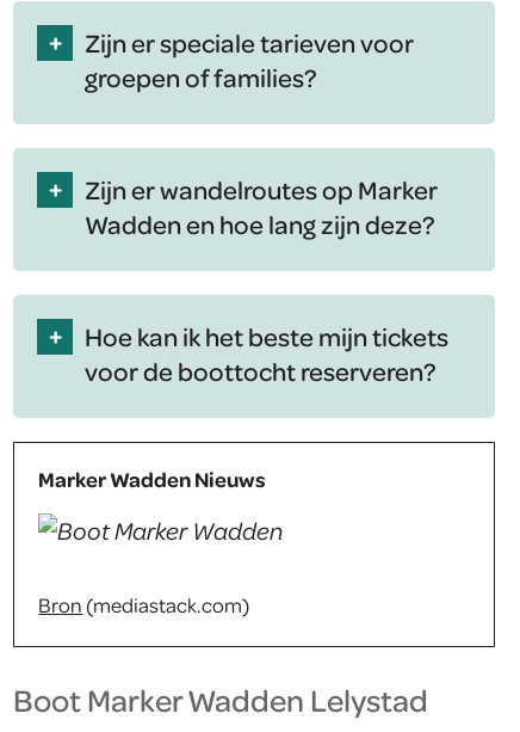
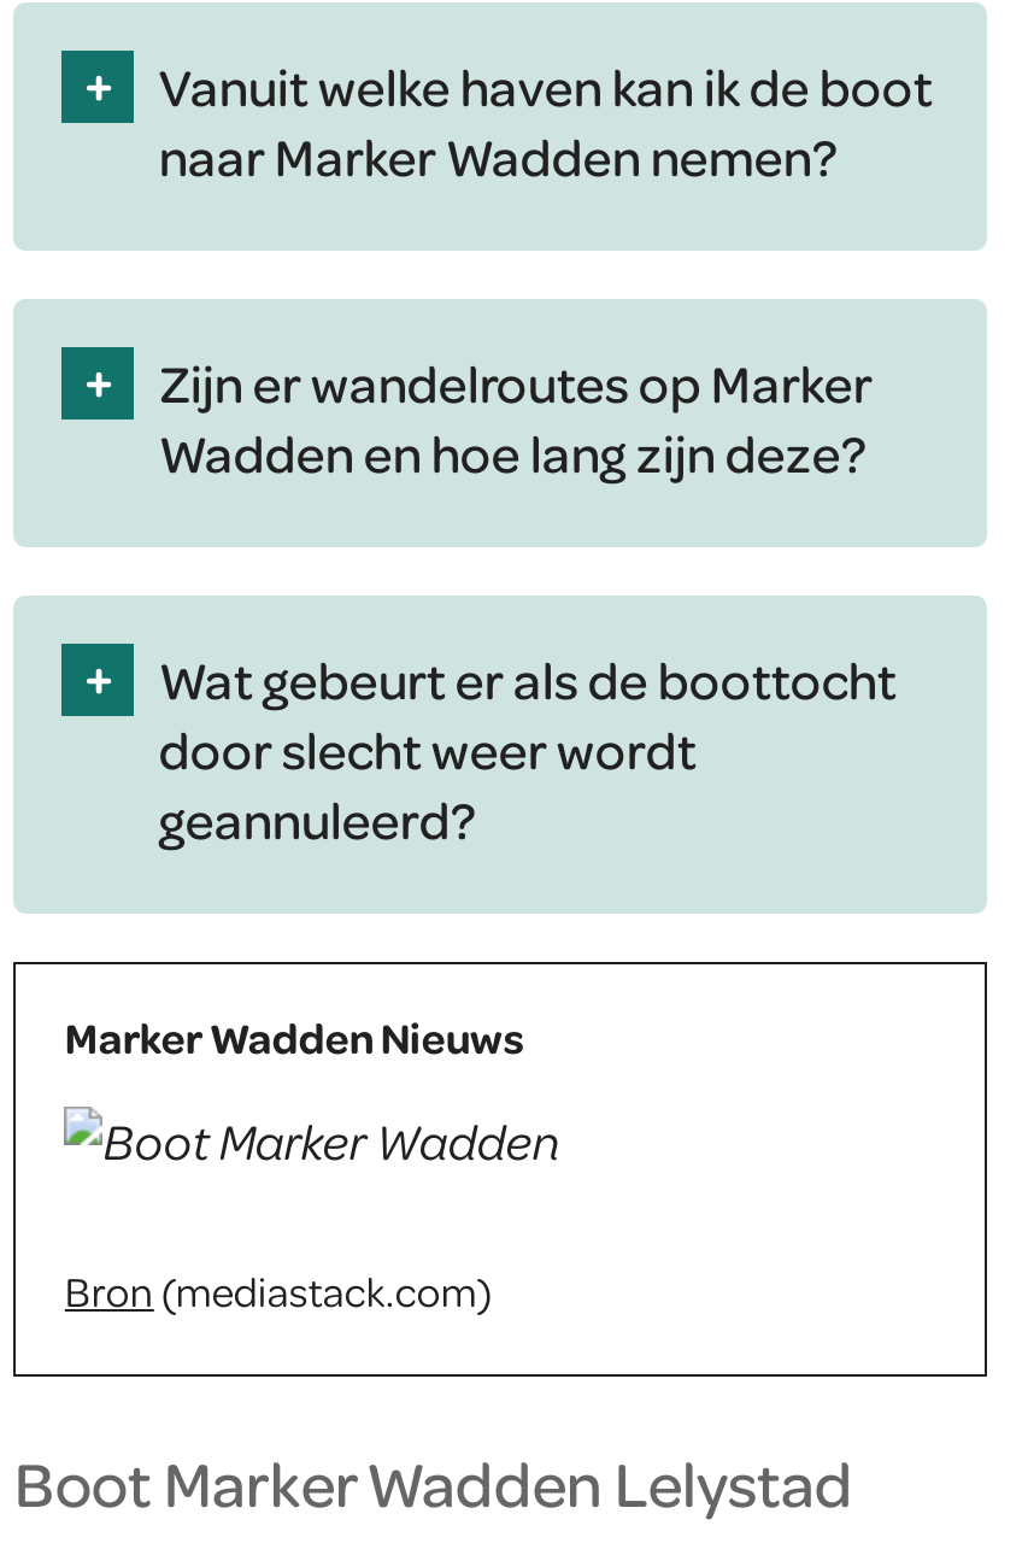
[85,27,414,94] Zijn er speciale tarieven voor | groepen of families? -> [159,54,933,189] Vanuit welke haven kan ik de boot | naar Marker Wadden nemen?
[85,321,449,387] Hoe kan ik het beste mijn tickets | voor de boottocht reserveren? -> [159,647,896,852] Wat gebeurt er als de boottocht | door slecht weer wordt | geannuleerd?

